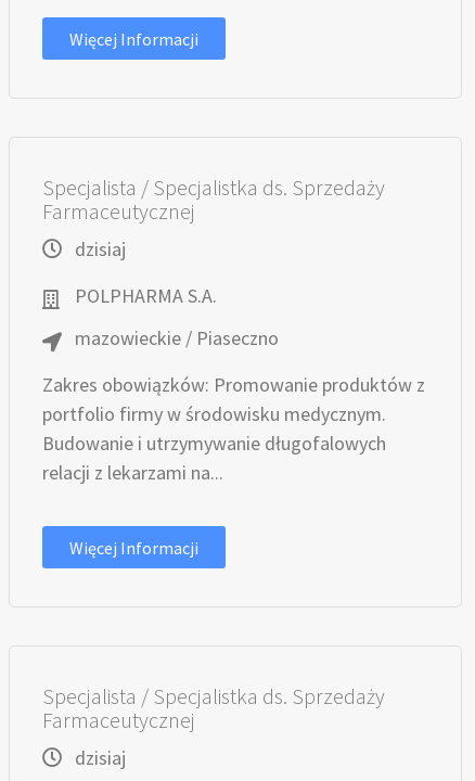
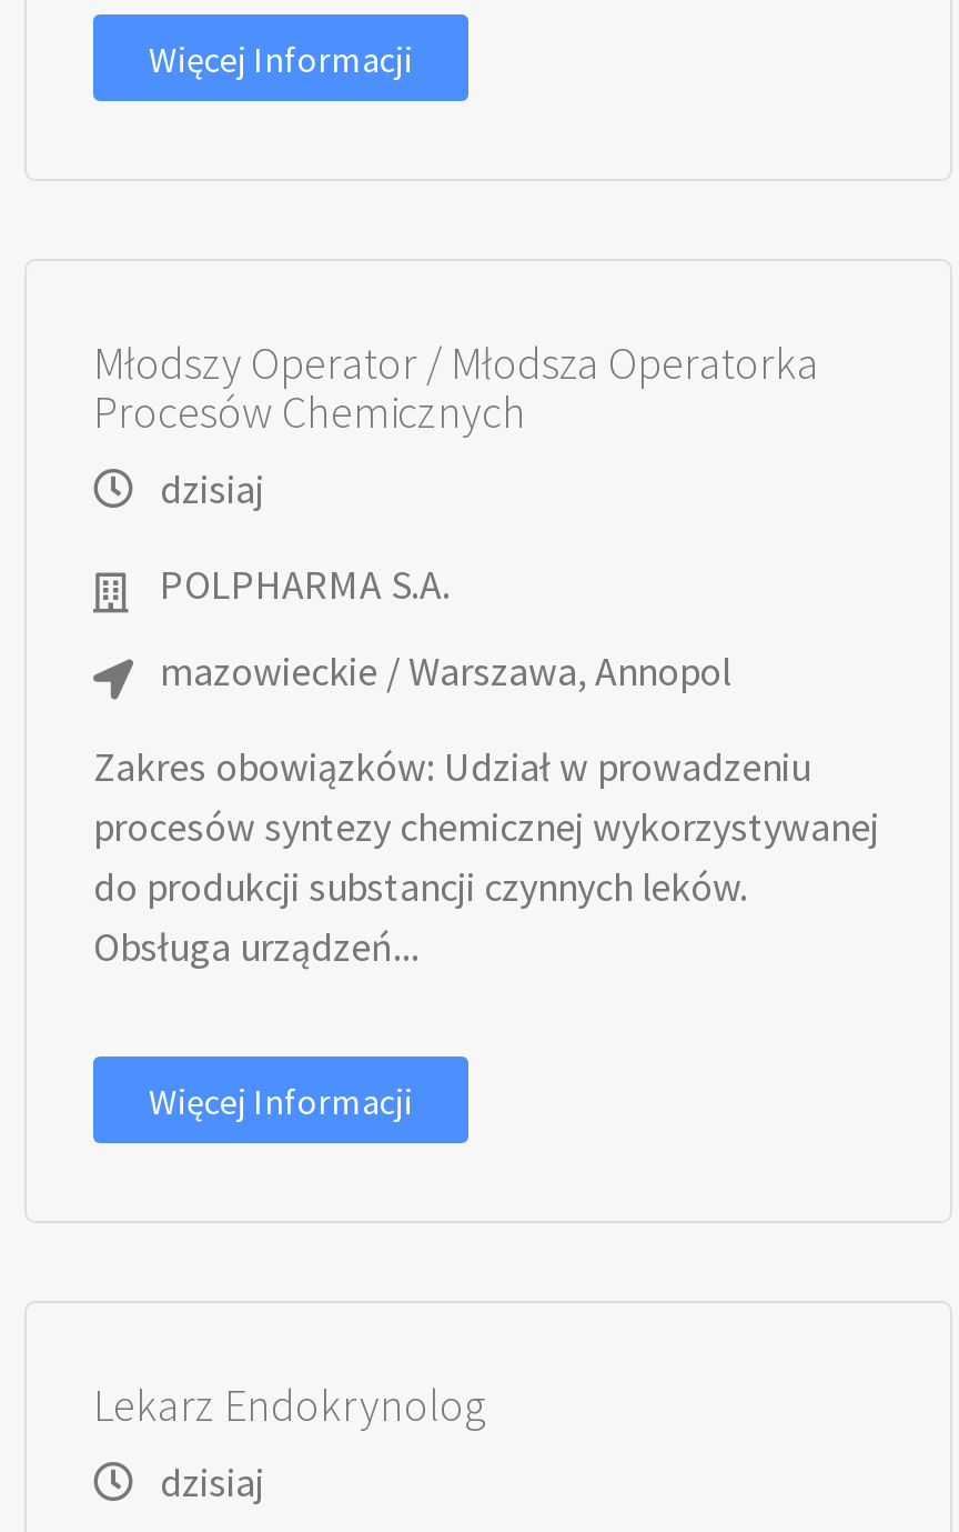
[42,174,385,225] Specjalista / Specjalistka ds. Sprzedaży | Farmaceutycznej -> [93,334,819,439] Młodszy Operator / Młodsza Operatorka | Procesów Chemicznych
[75,325,279,350] mazowieckie / Piaseczno -> [160,645,730,697] mazowieckie / Warszawa, Annopol
[42,372,425,485] Zakres obowiązków: Promowanie produktów z | portfolio firmy w środowisku medycznym. | Budowanie i utrzymywanie długofalowych | relacji z lekarzami na... -> [93,741,879,972] Zakres obowiązków: Udział w prowadzeniu | procesów syntezy chemicznej wykorzystywanej | do produkcji substancji czynnych leków. | Obsługa urządzeń...
[42,682,385,733] Specjalista / Specjalistka ds. Sprzedaży | Farmaceutycznej -> [93,1376,486,1432] Lekarz Endokrynolog

